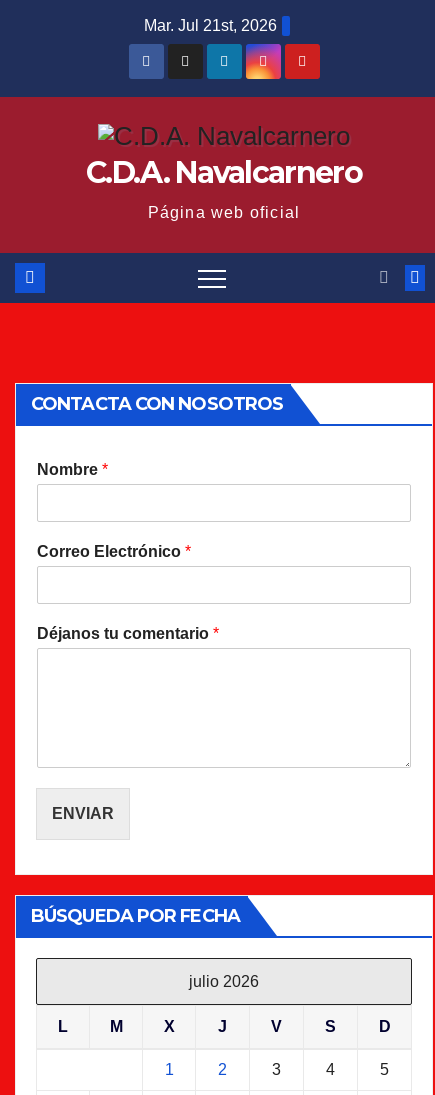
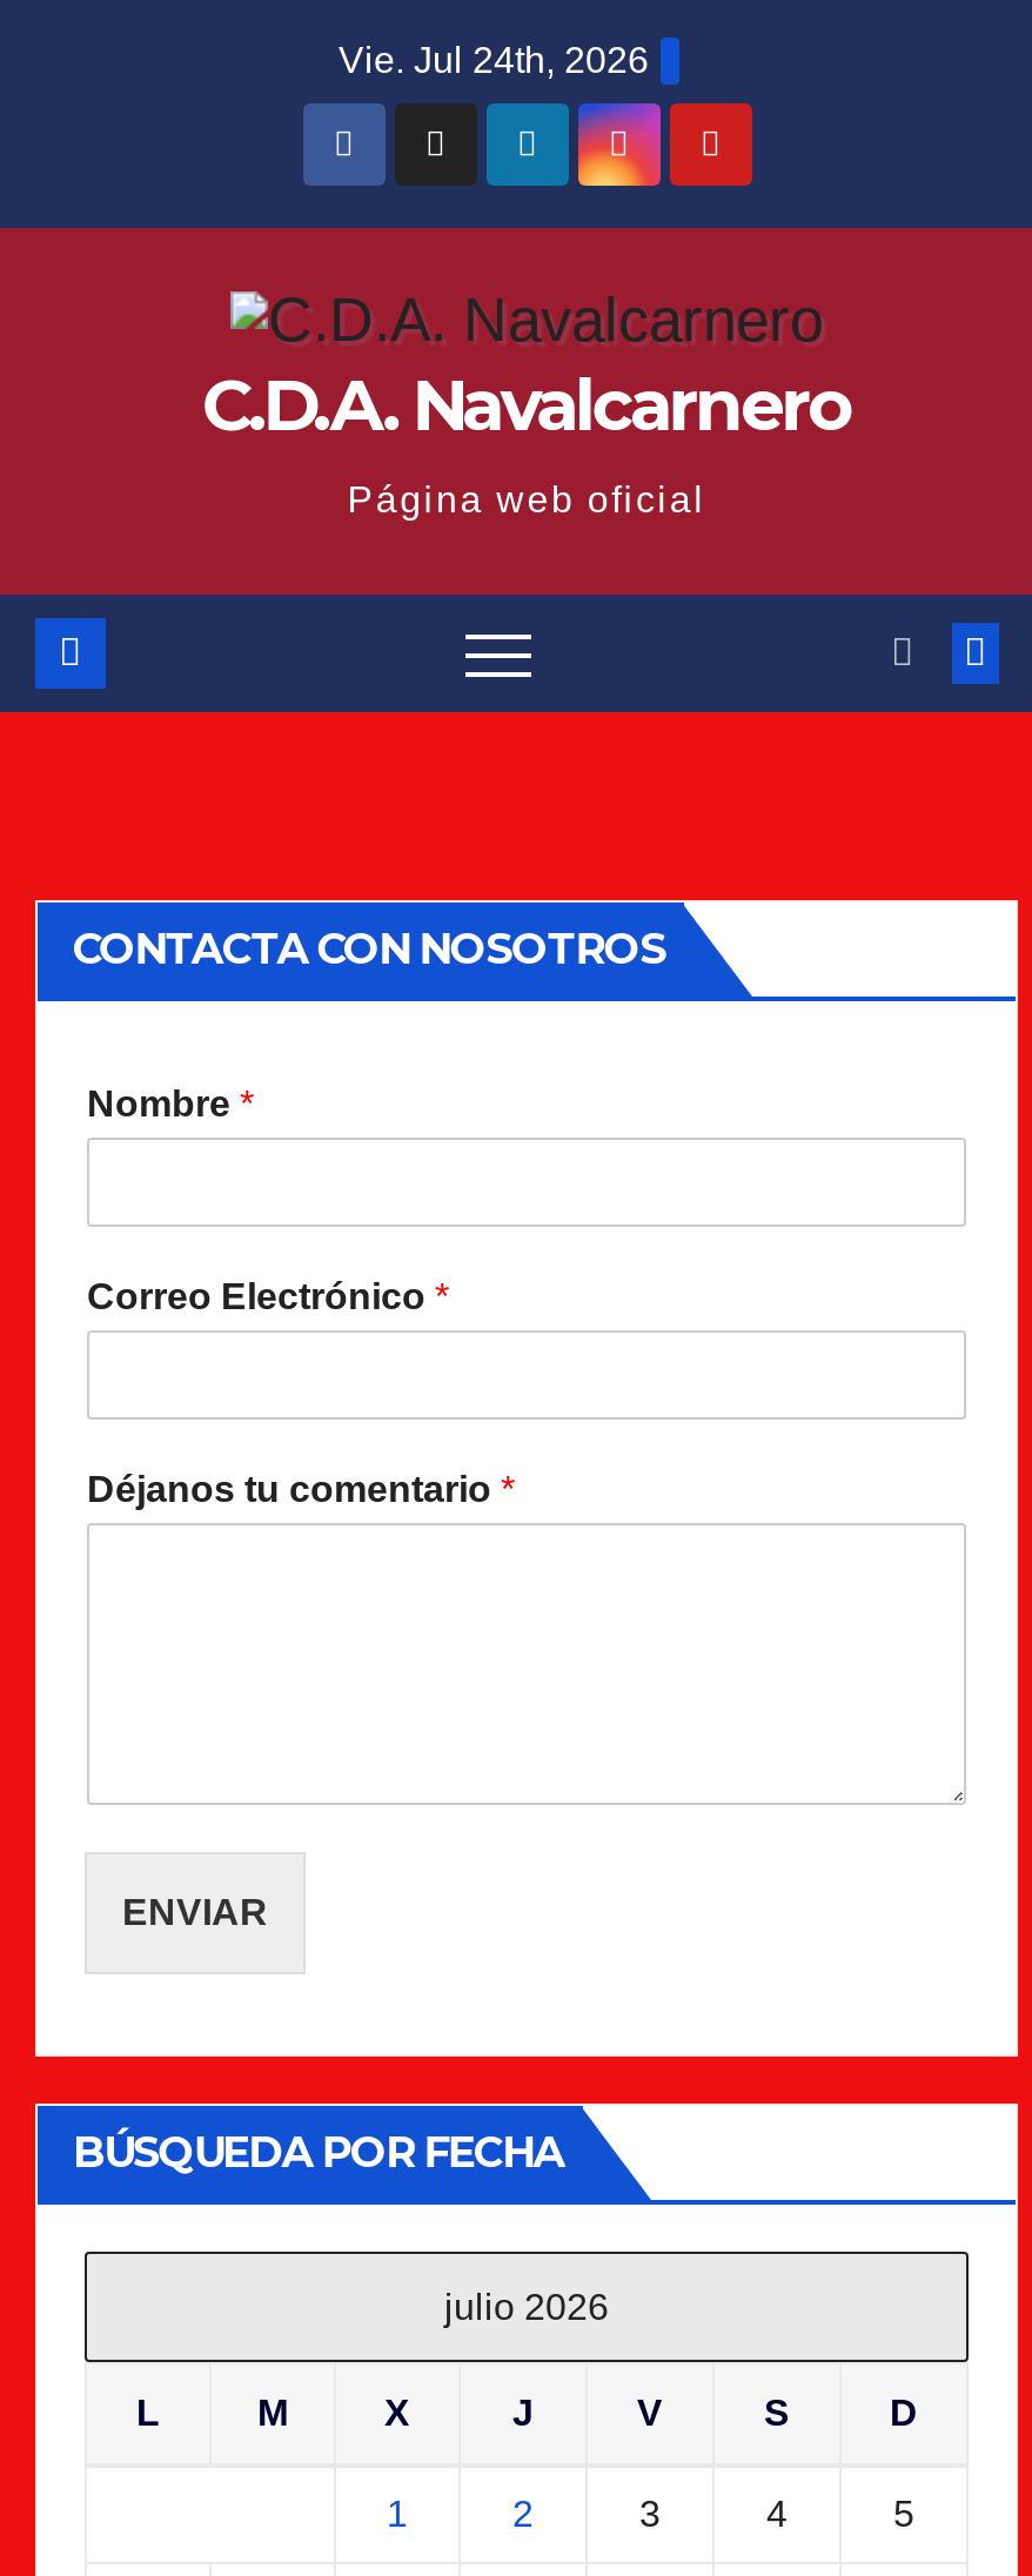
[143,17,276,34] Mar. Jul 21st, 2026 -> [339,40,649,80] Vie. Jul 24th, 2026

